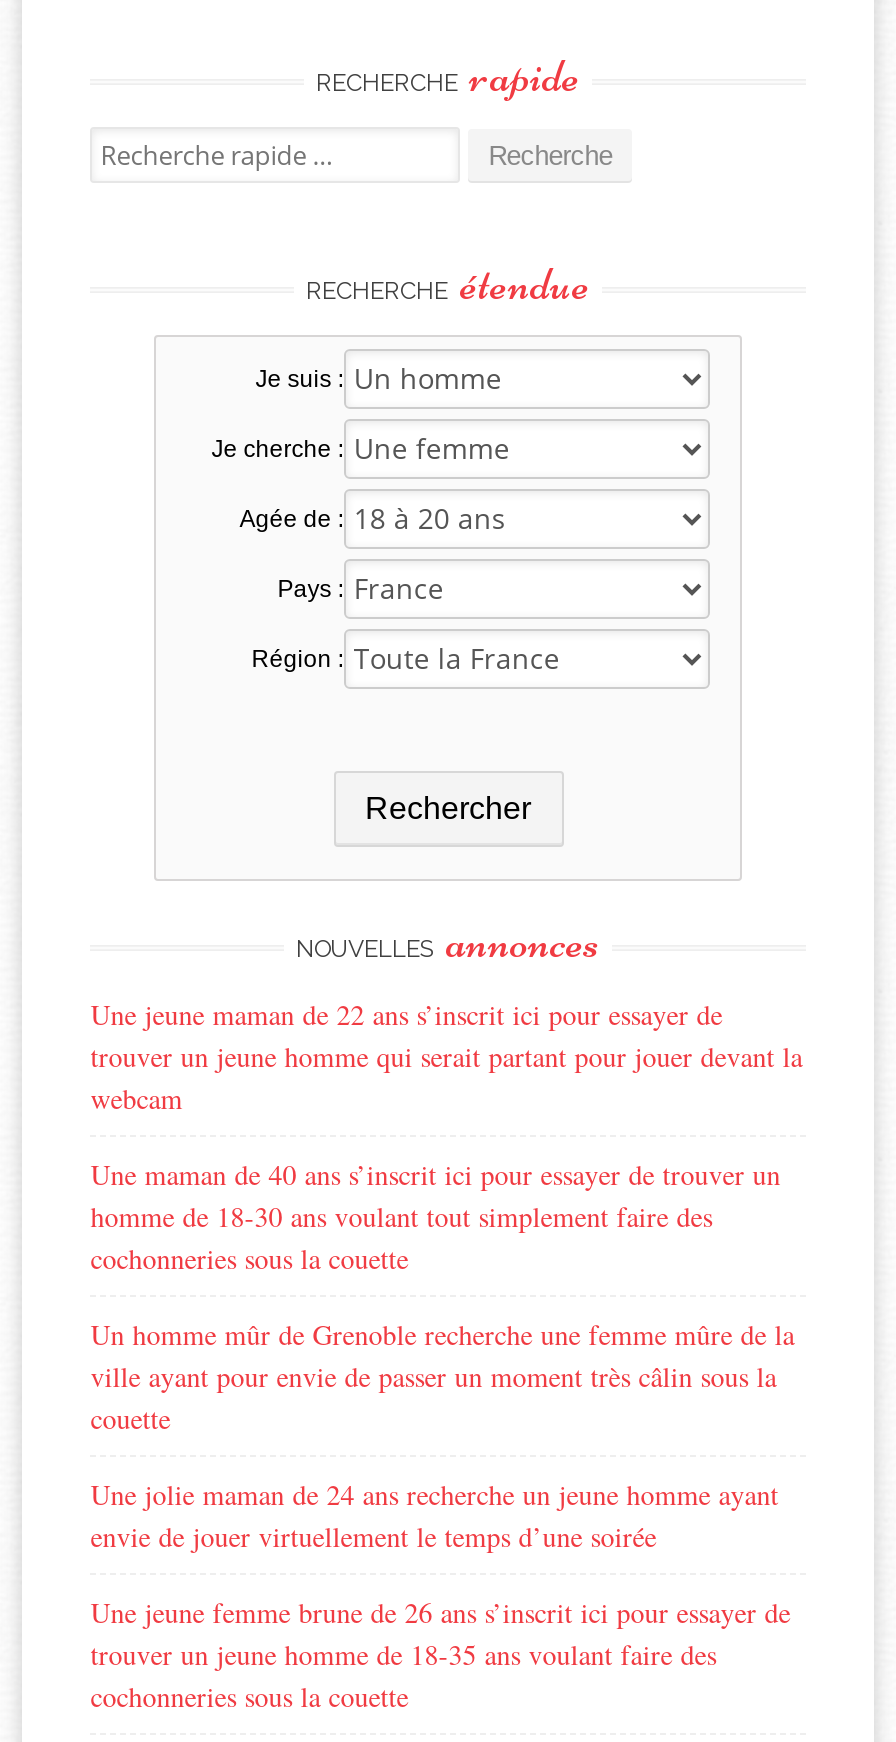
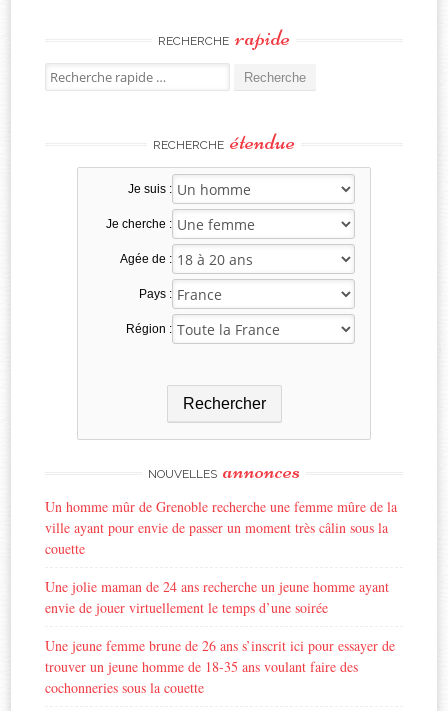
[90,994,802,1276] Une jeune maman de 22 ans s’inscrit ici pour essayer de | trouver un jeune homme qui serait partant pour jouer devant la | webcam | Une maman de 40 ans s’inscrit ici pour essayer de trouver un | homme de 18-30 ans voulant tout simplement faire des | cochonneries sous la couette -> none

